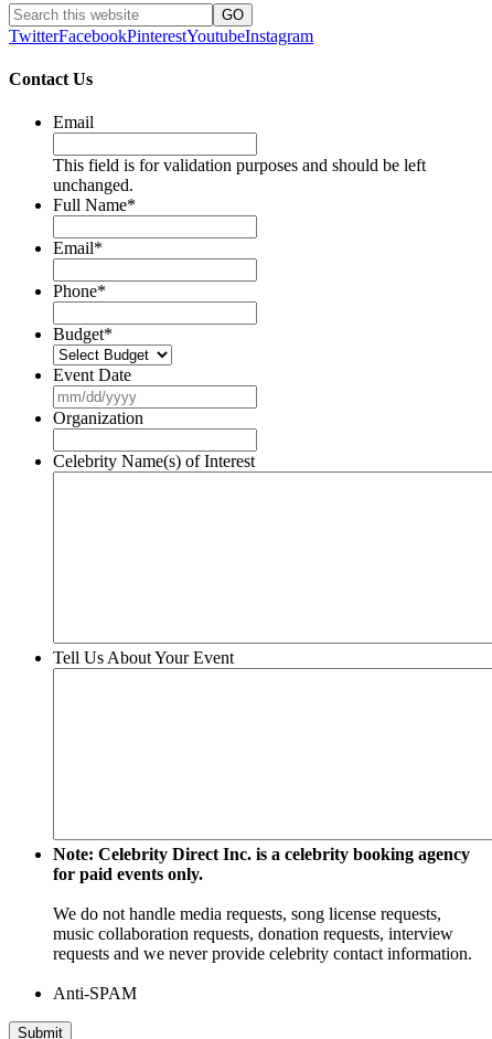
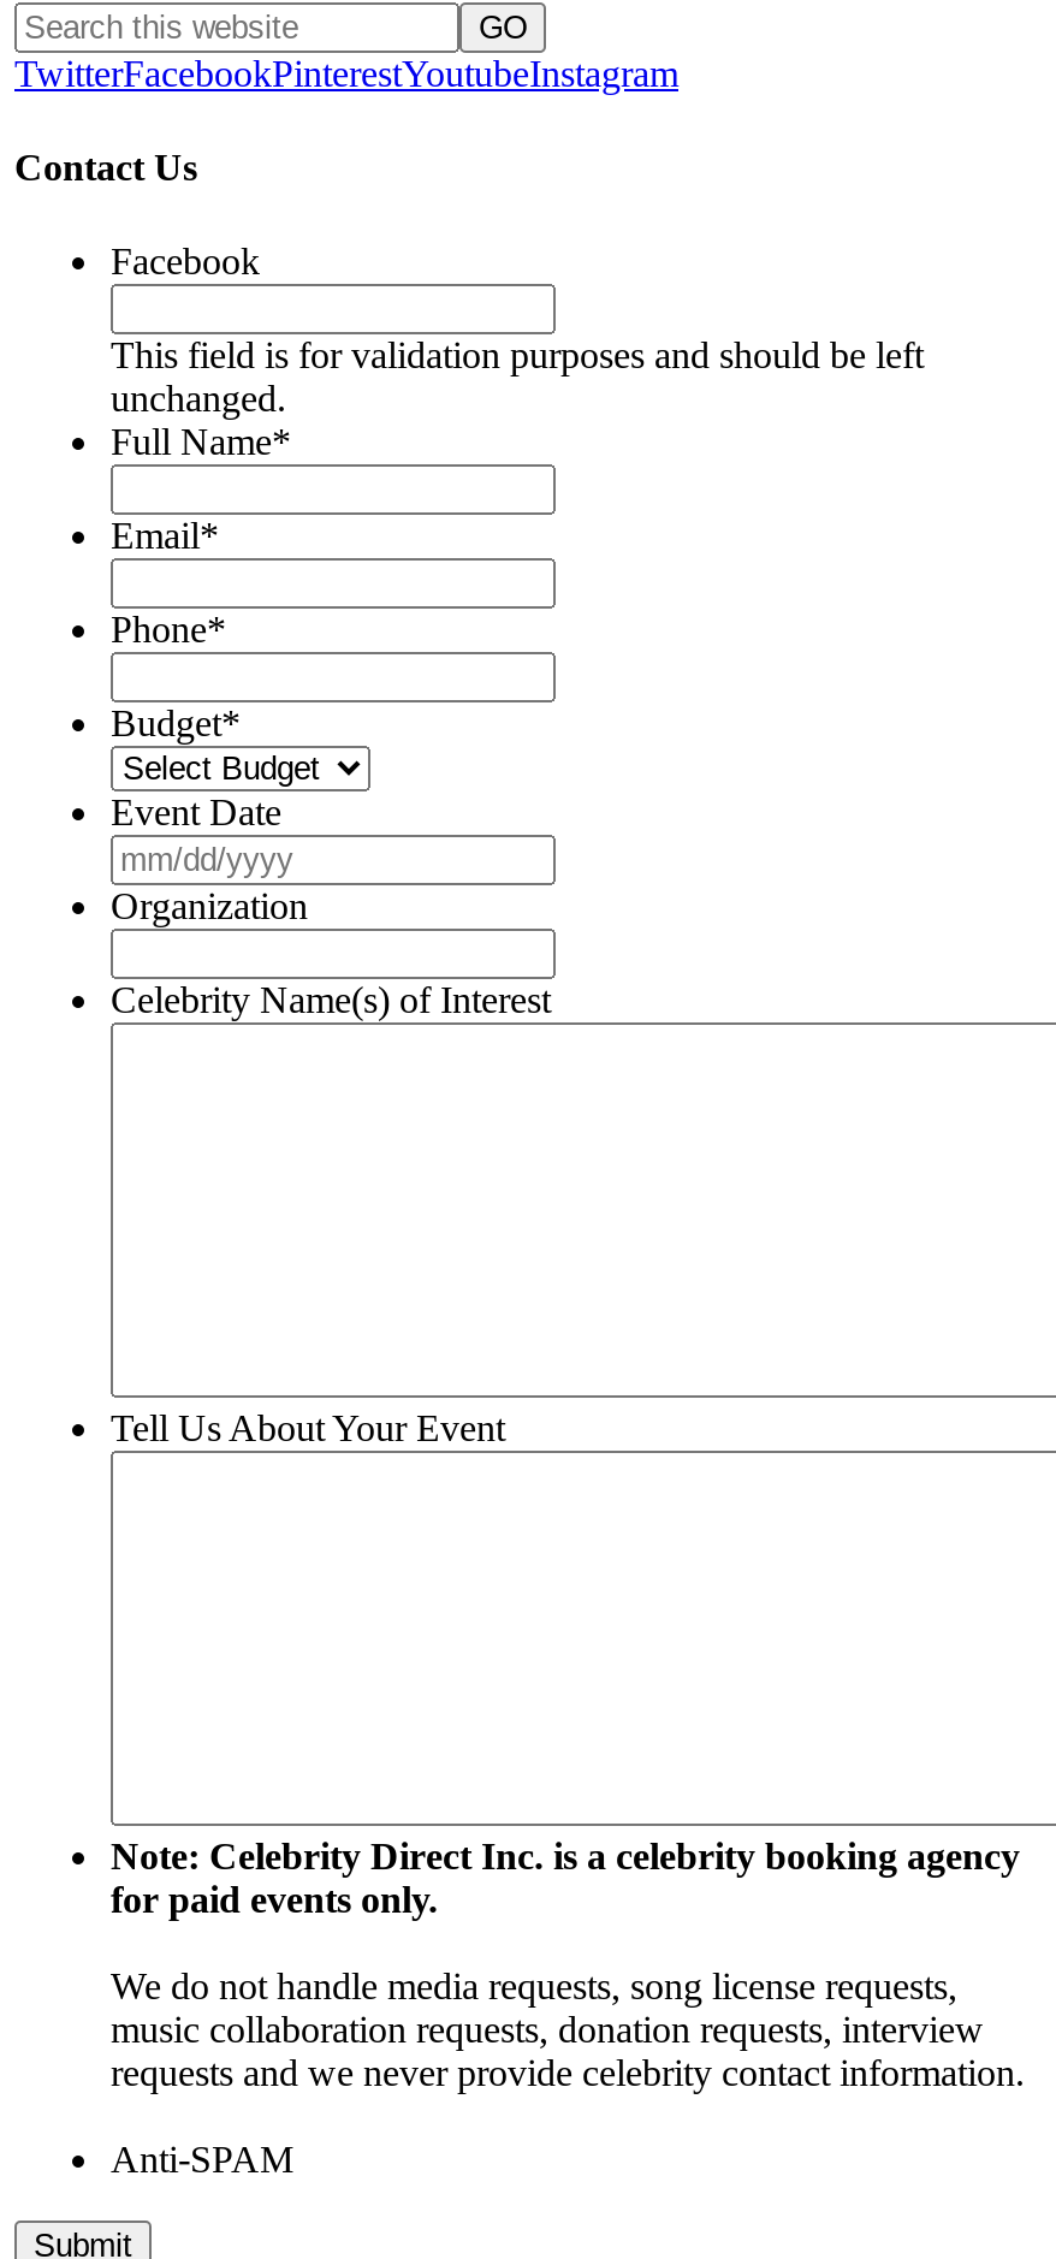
[53,113,94,132] Email -> [111,241,260,282] Facebook

